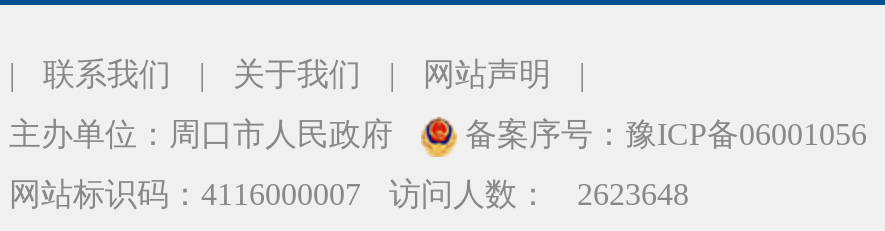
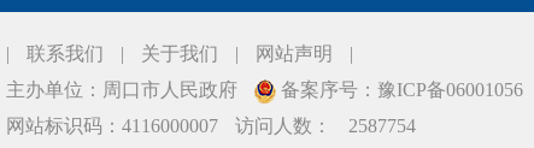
[9,177,689,211] 网站标识码：4116000007 访问人数： 2623648 -> [6,116,416,136] 网站标识码：4116000007 访问人数： 2587754

